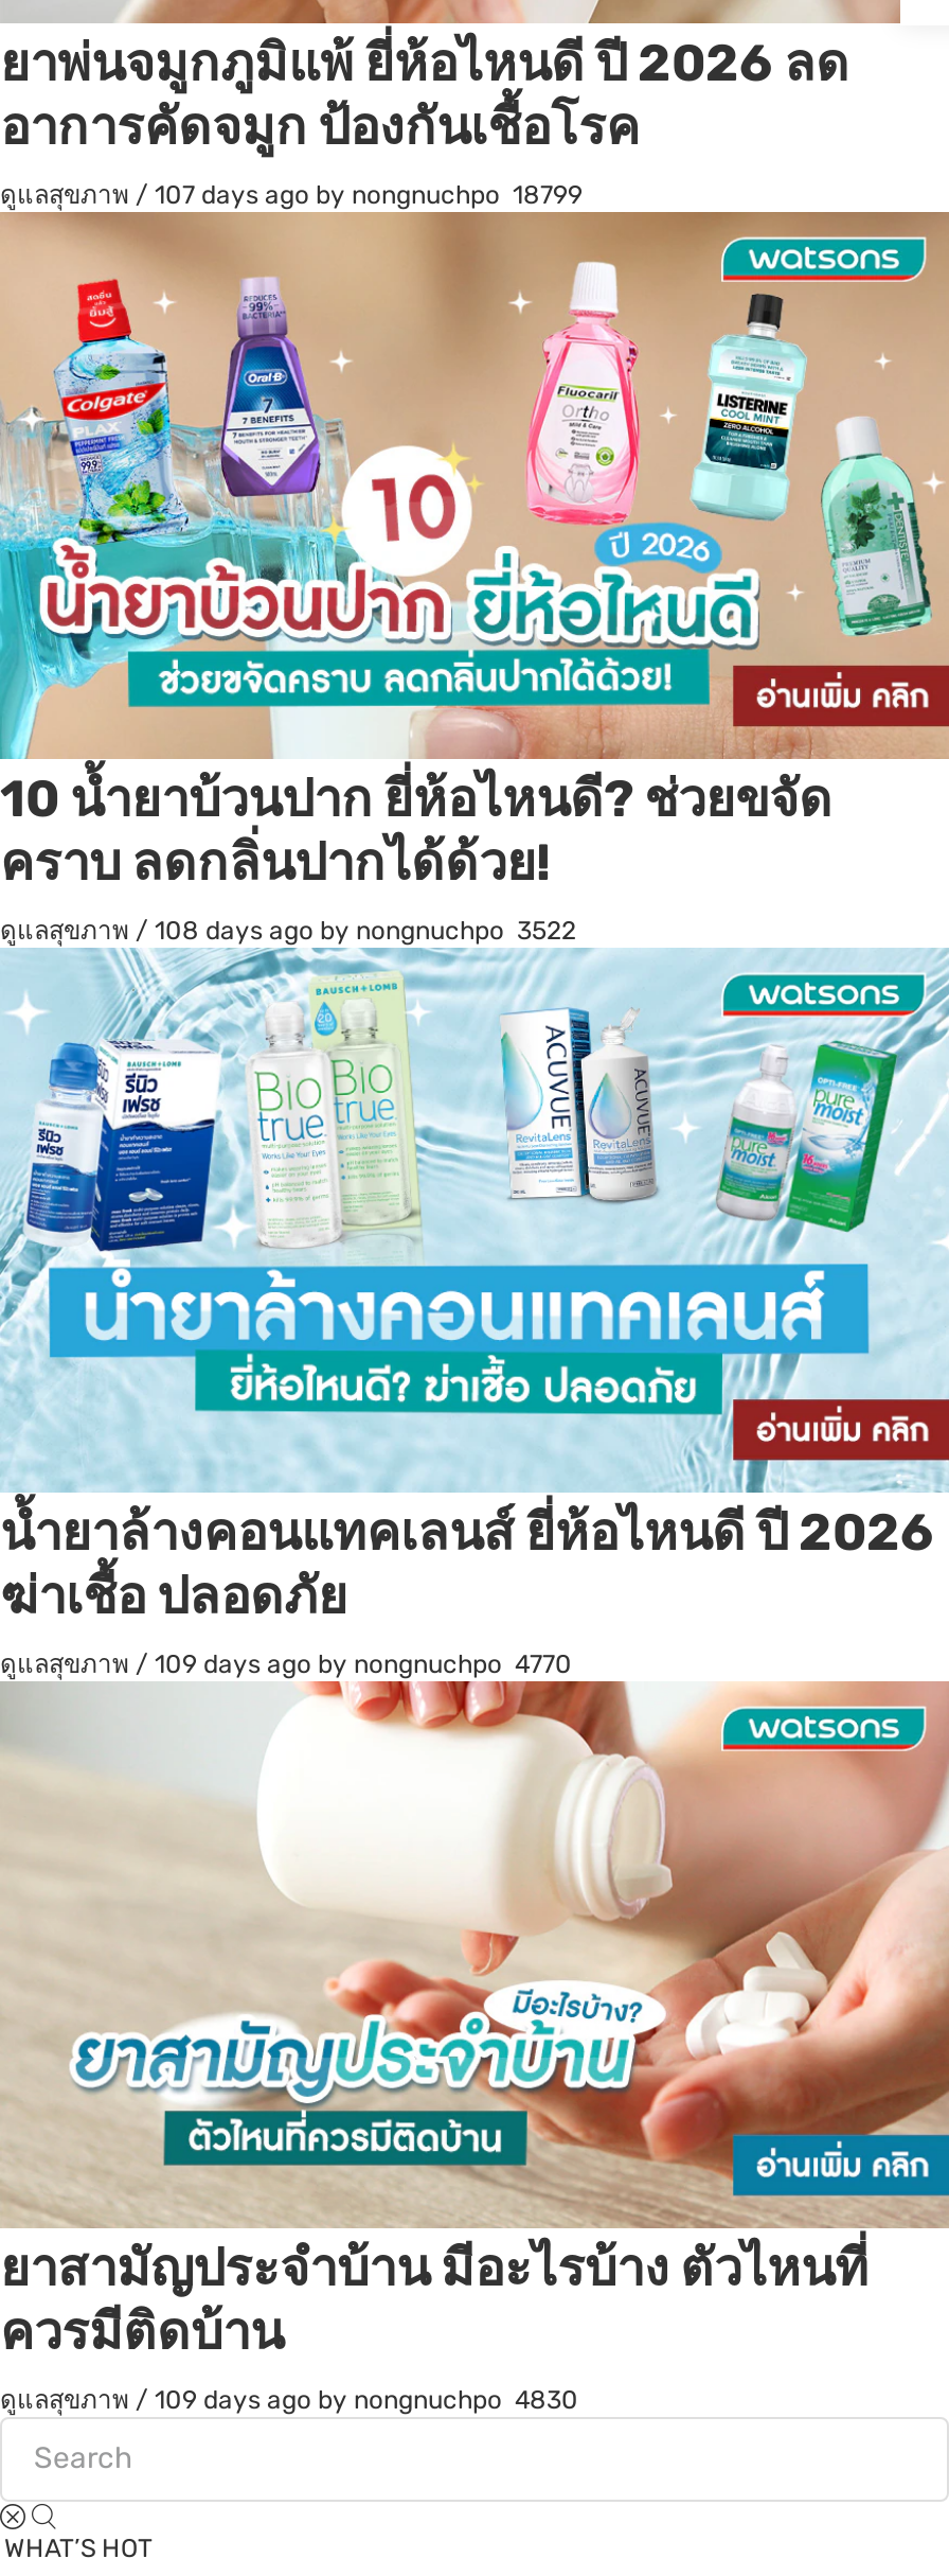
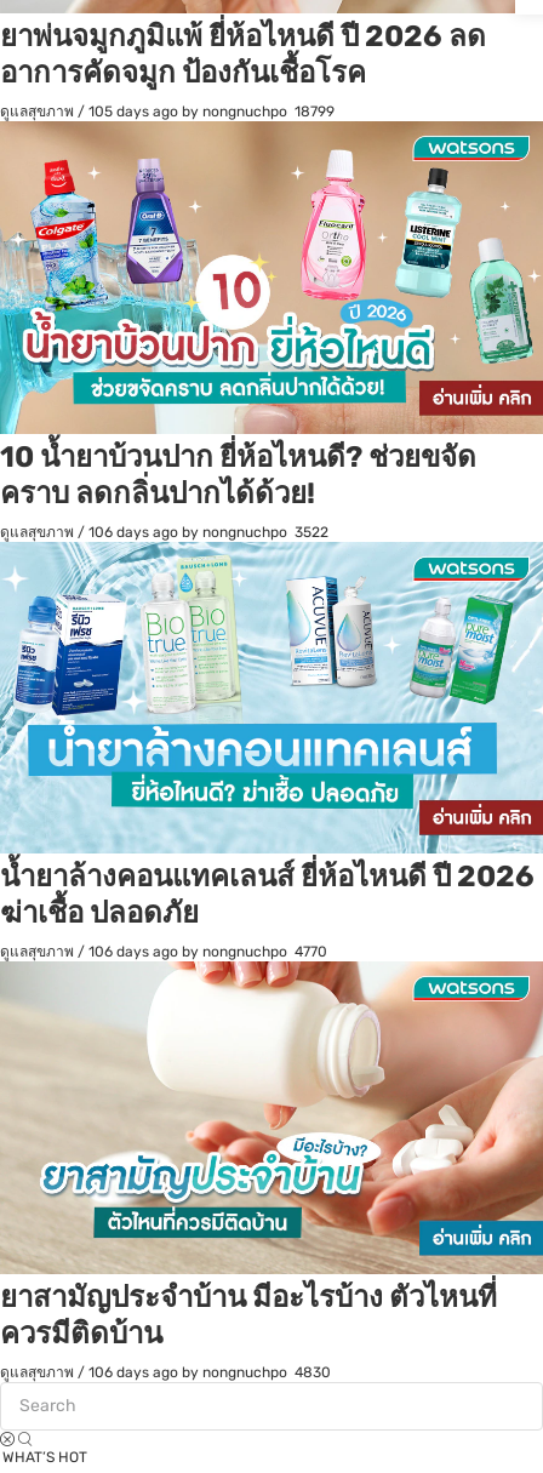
[0,181,583,210] ดูแลสุขภาพ / 107 days ago by nongnuchpo 18799 -> [0,103,335,120] ดูแลสุขภาพ / 105 days ago by nongnuchpo 18799
[0,915,576,945] ดูแลสุขภาพ / 108 days ago by nongnuchpo 3522 -> [0,523,328,540] ดูแลสุขภาพ / 106 days ago by nongnuchpo 3522
[0,1650,572,1680] ดูแลสุขภาพ / 109 days ago by nongnuchpo 4770 -> [0,943,327,960] ดูแลสุขภาพ / 106 days ago by nongnuchpo 4770
[0,2385,578,2414] ดูแลสุขภาพ / 109 days ago by nongnuchpo 4830 -> [0,1364,331,1381] ดูแลสุขภาพ / 106 days ago by nongnuchpo 4830

